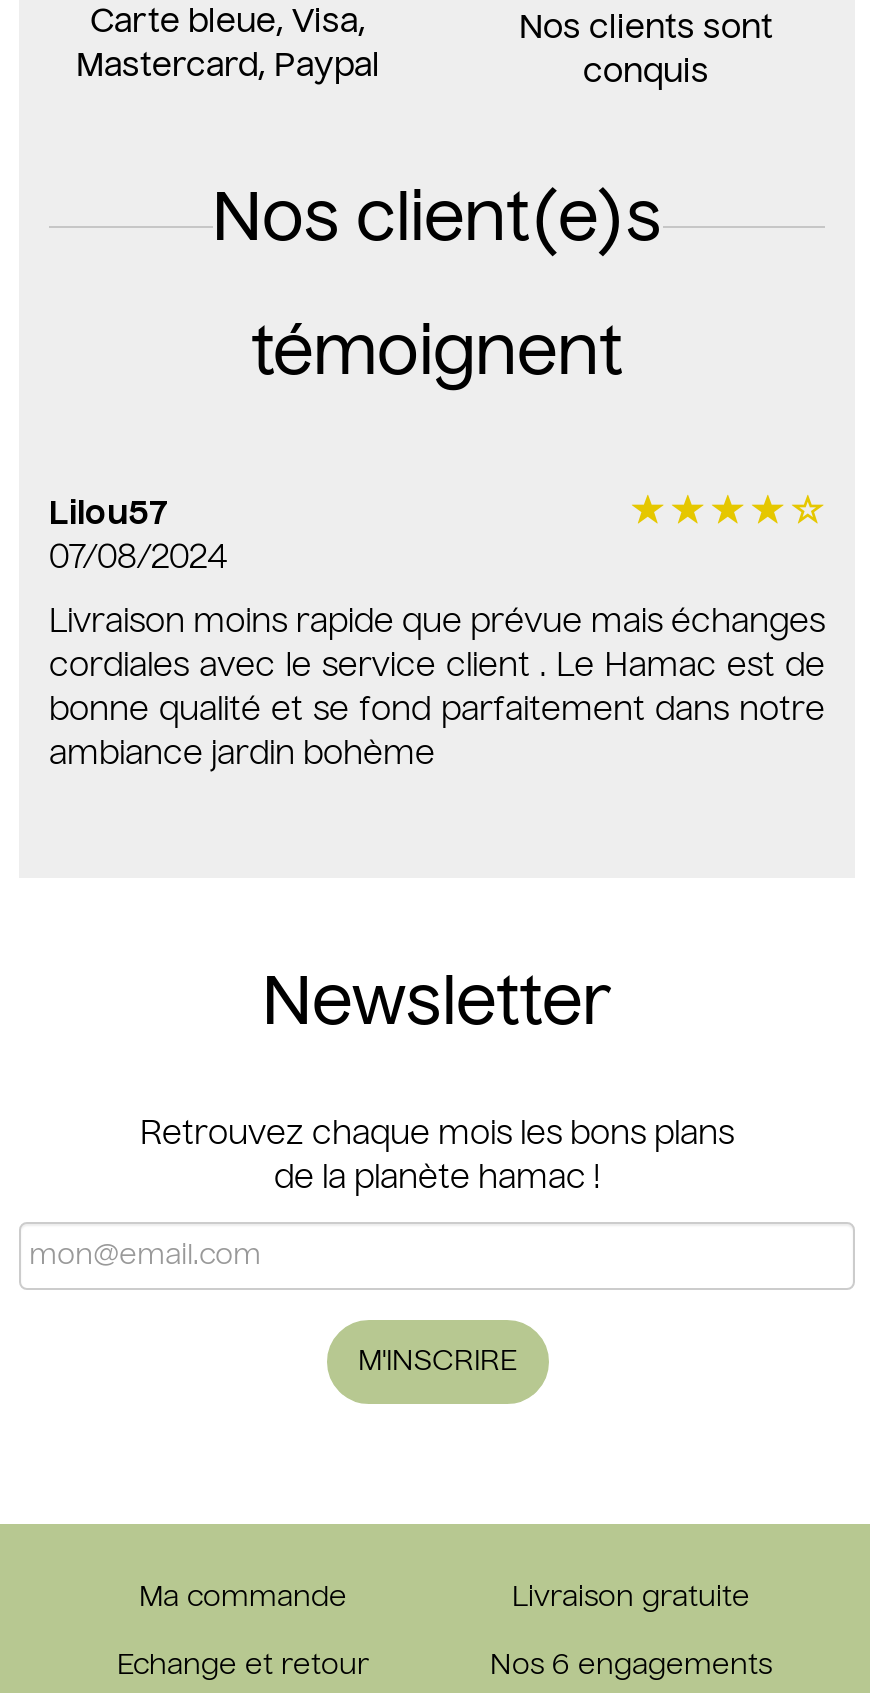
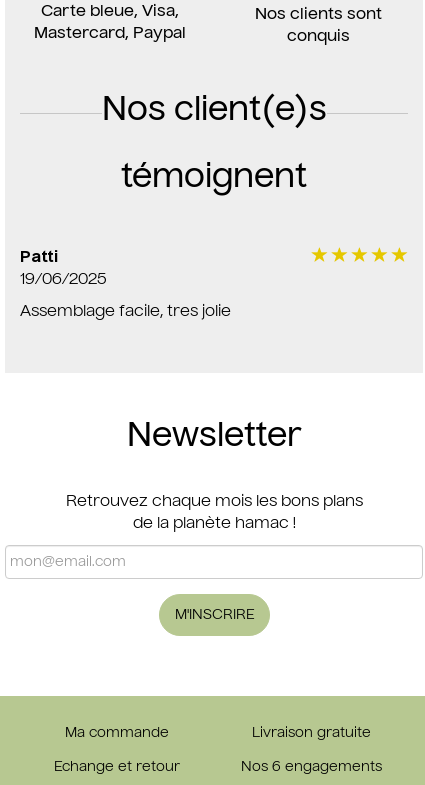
[49,500,227,576] Lilou57 | 07/08/2024 -> [20,250,107,288] Patti | 19/06/2025
[49,608,825,772] Livraison moins rapide que prévue mais échanges | cordiales avec le service client . Le Hamac est de | bonne qualité et se fond parfaitement dans notre | ambiance jardin bohème -> [20,304,231,320] Assemblage facile, tres jolie

